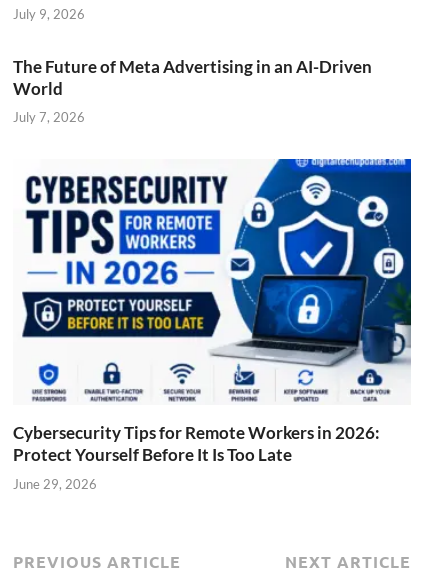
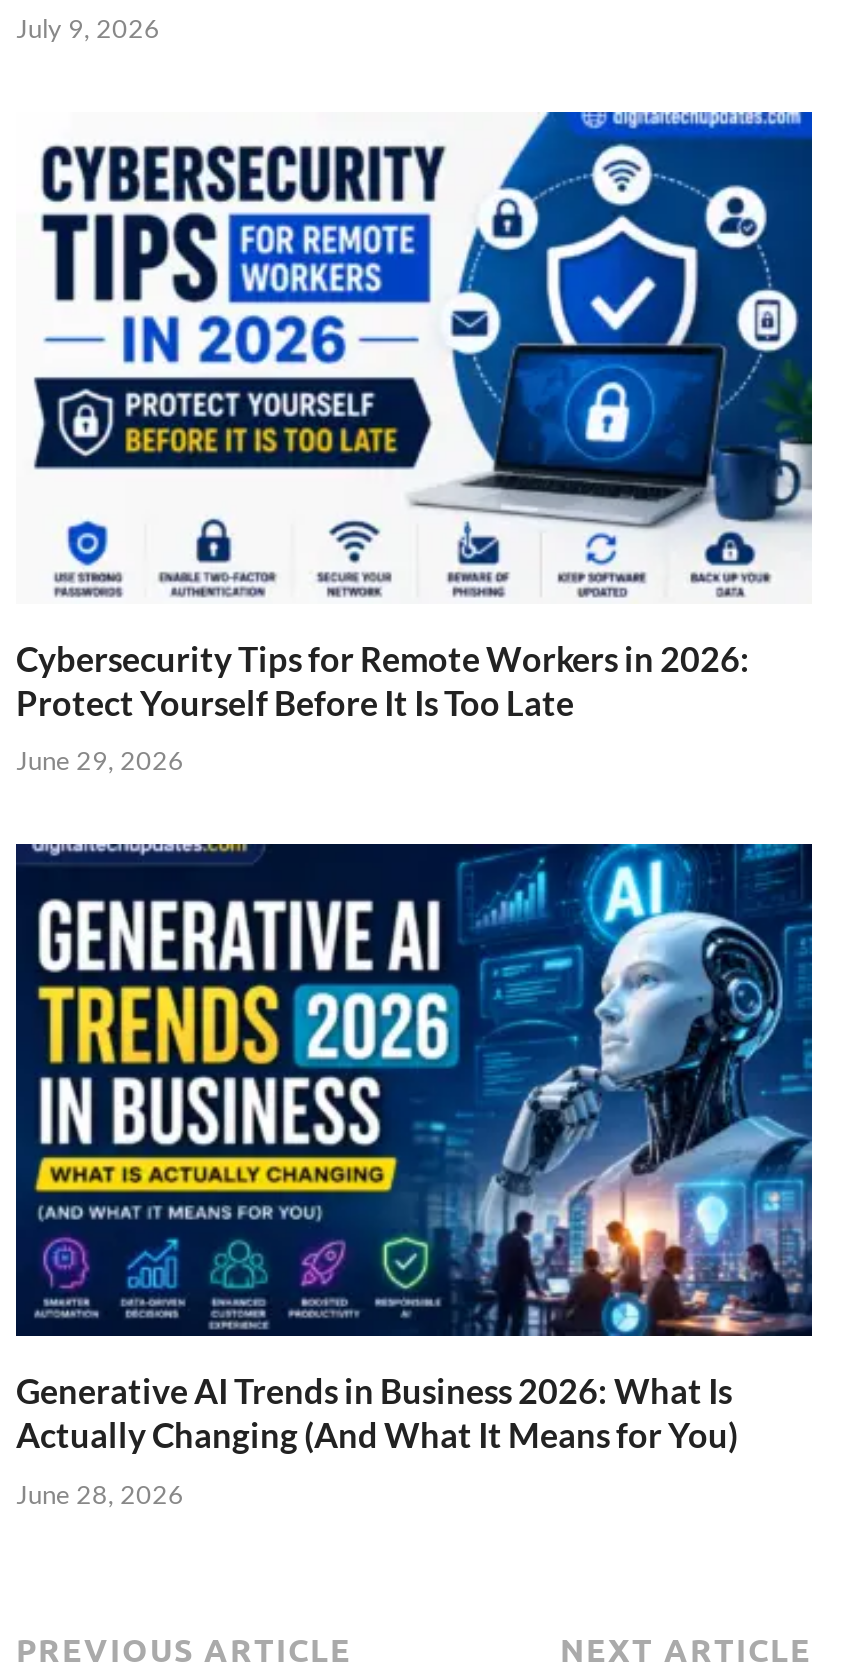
[13,56,372,125] The Future of Meta Advertising in an AI-Driven | World | July 7, 2026 -> none
moved [13,158,412,492] -> [16,108,814,776]: [image] | Cybersecurity Tips for Remote Workers in 2026: | Protect Yourself Before It Is Too Late | June 29, 2026
none -> [14,842,814,1509] [image] | Generative AI Trends in Business 2026: What Is | Actually Changing (And What It Means for You) | June 28, 2026

